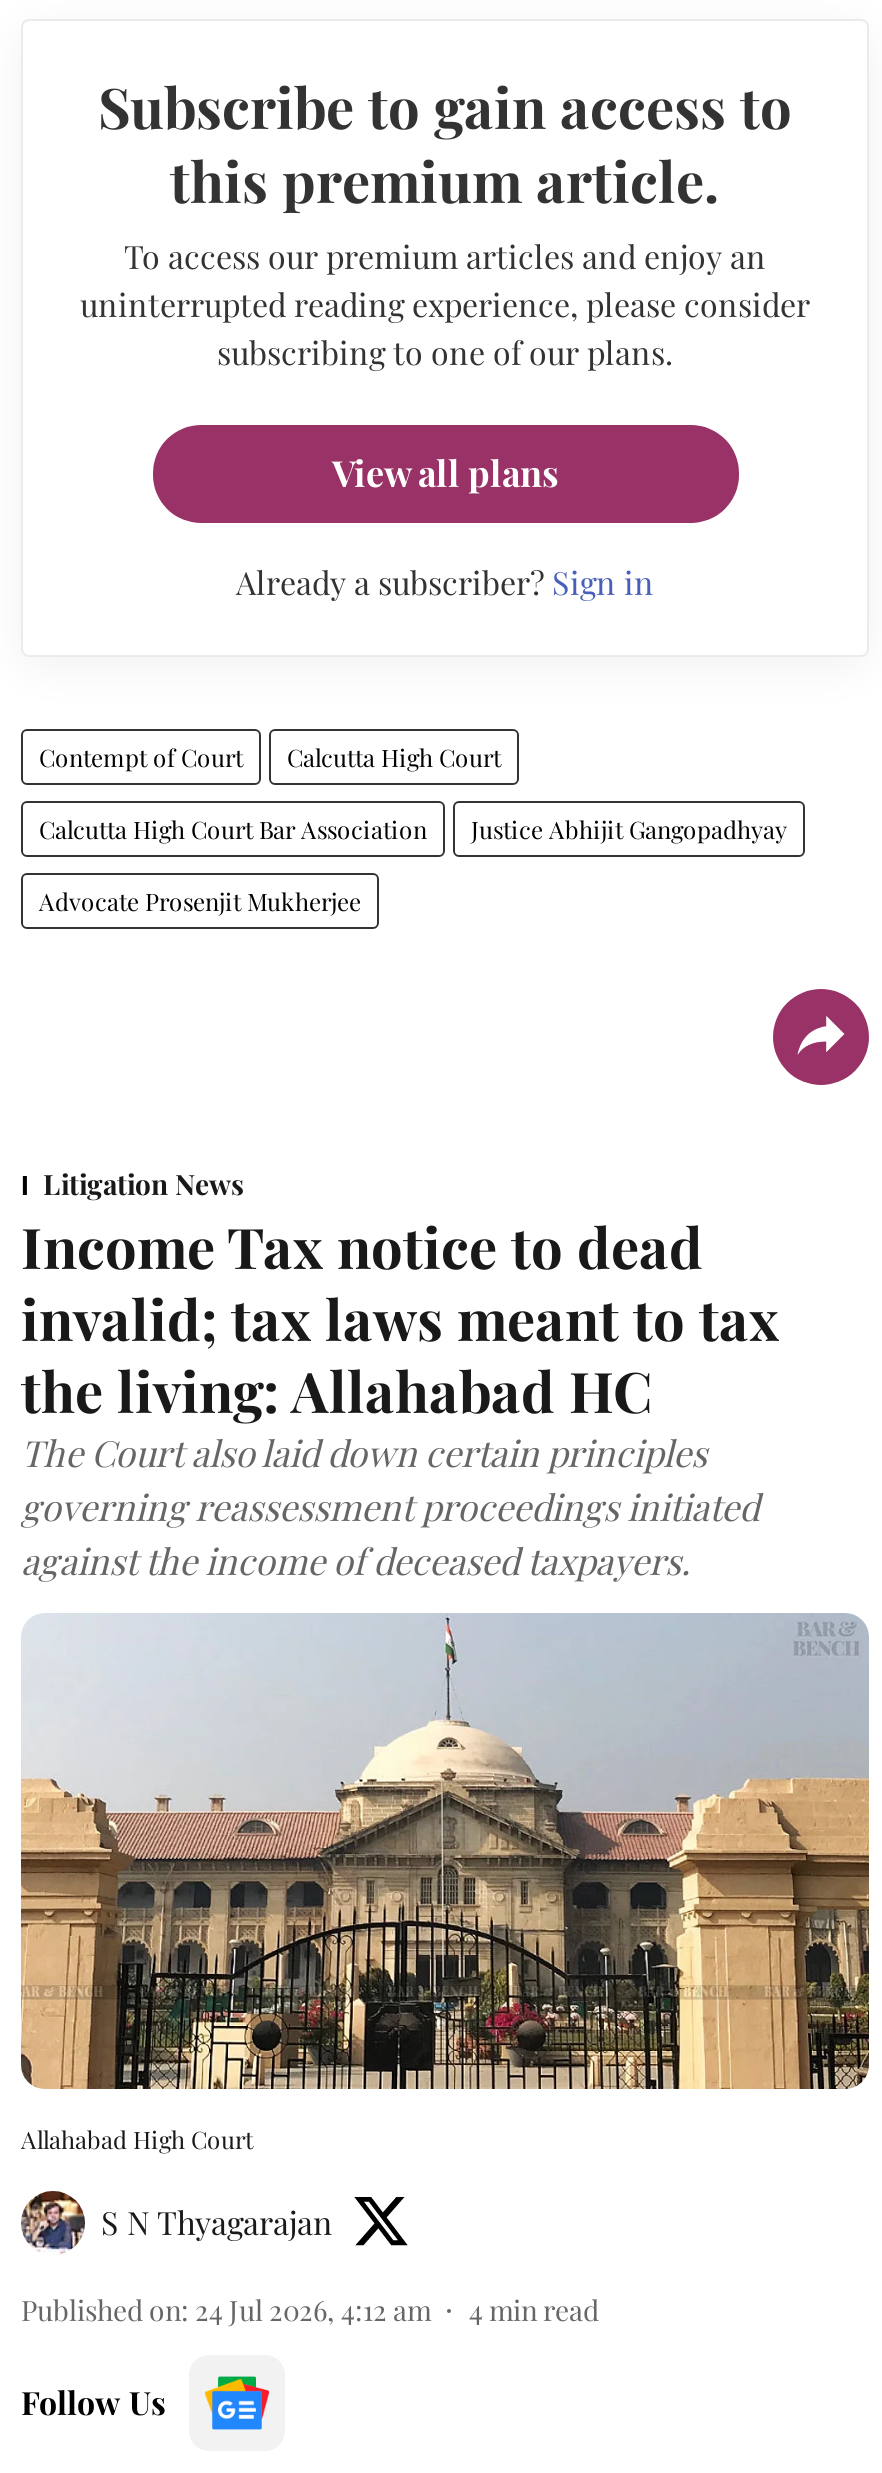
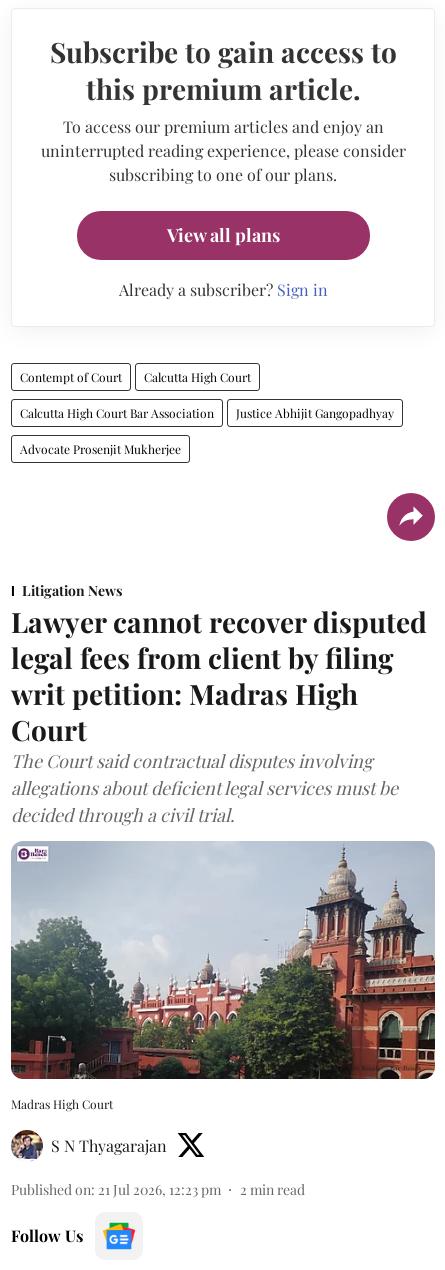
[21,1208,779,1584] Income Tax notice to dead | invalid; tax laws meant to tax | the living: Allahabad HC | The Court also laid down certain principles | governing reassessment proceedings initiated | against the income of deceased taxpayers. -> [11,602,427,826] Lawyer cannot recover disputed | legal fees from client by filing | writ petition: Madras High | Court | The Court said contractual disputes involving | allegations about deficient legal services must be | decided through a civil trial.
[19,1637,871,2155] [image] | Allahabad High Court -> [10,842,436,1112] [image] | Madras High Court
[21,2291,431,2329] Published on: 24 Jul 2026, 4:12 am -> [11,1180,221,1199] Published on: 21 Jul 2026, 12:23 pm
[469,2291,599,2329] 4 min read -> [240,1180,305,1199] 2 min read

